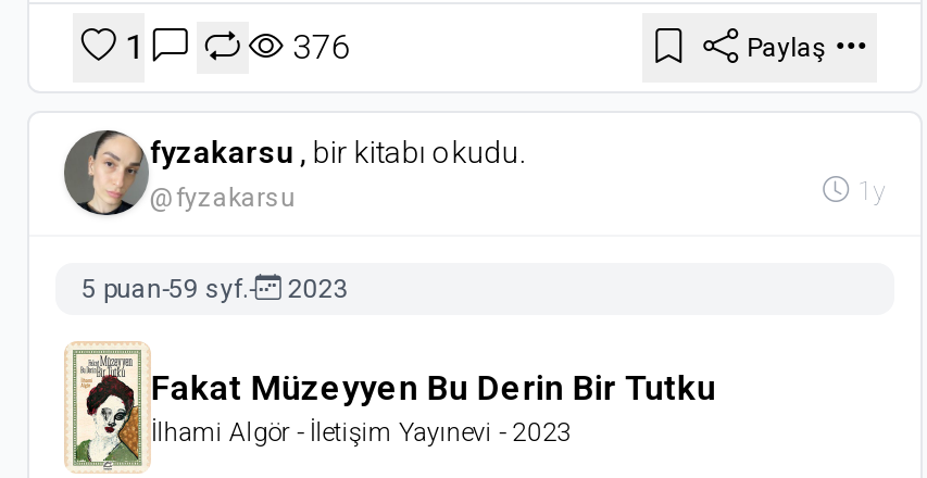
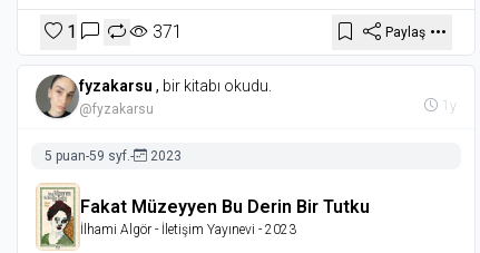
[283,26,351,67] 376 -> [148,21,183,42] 371

